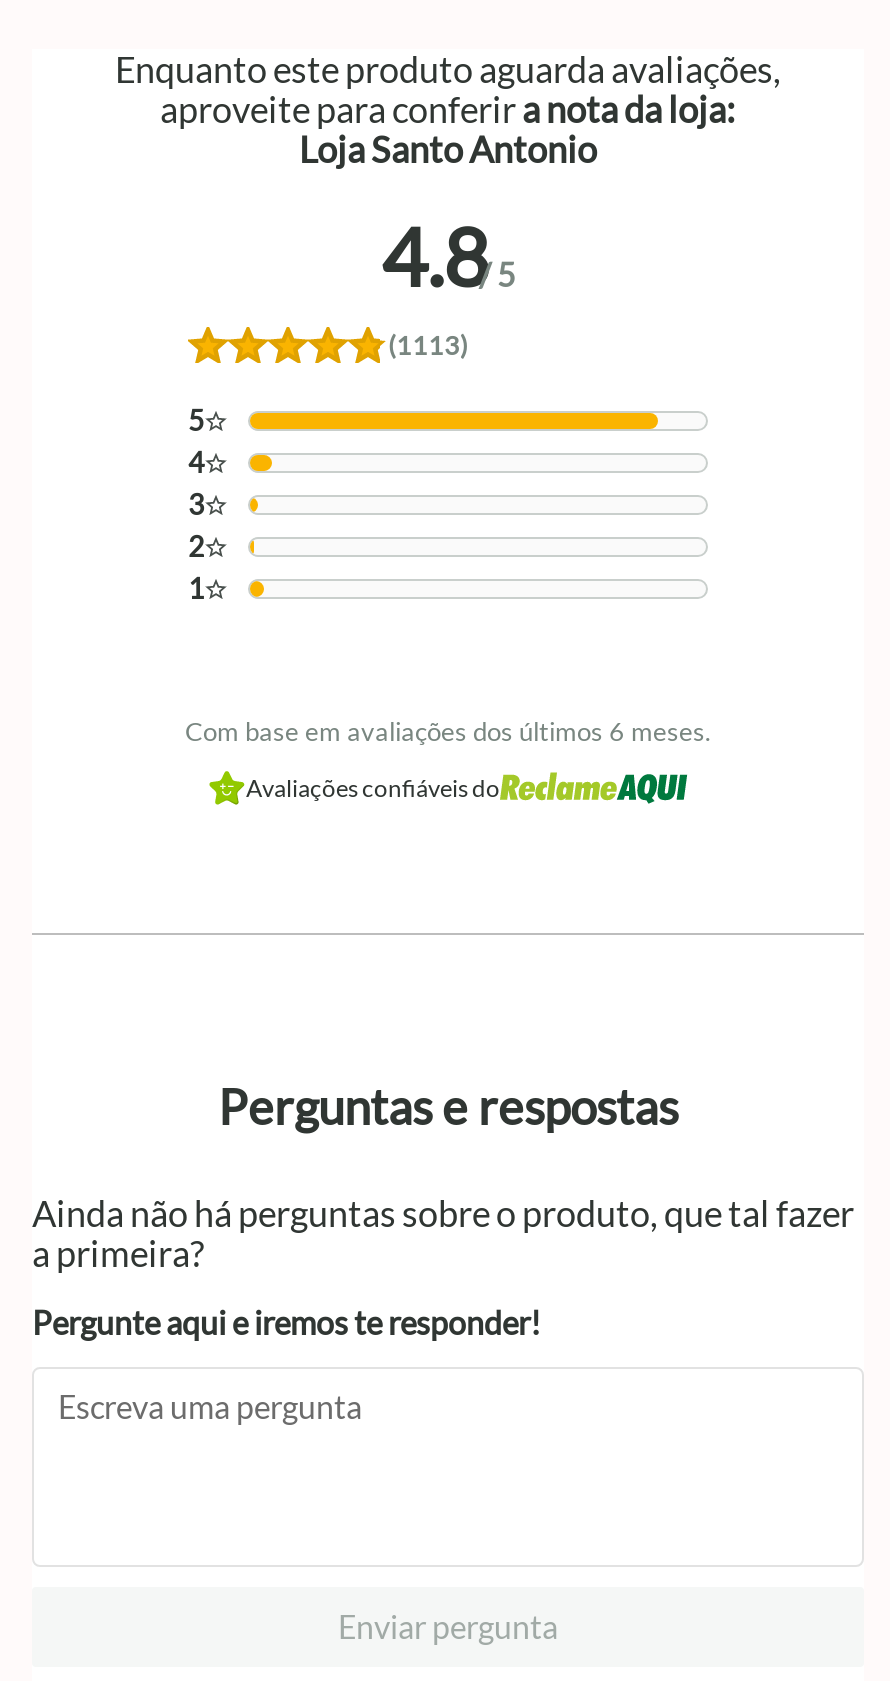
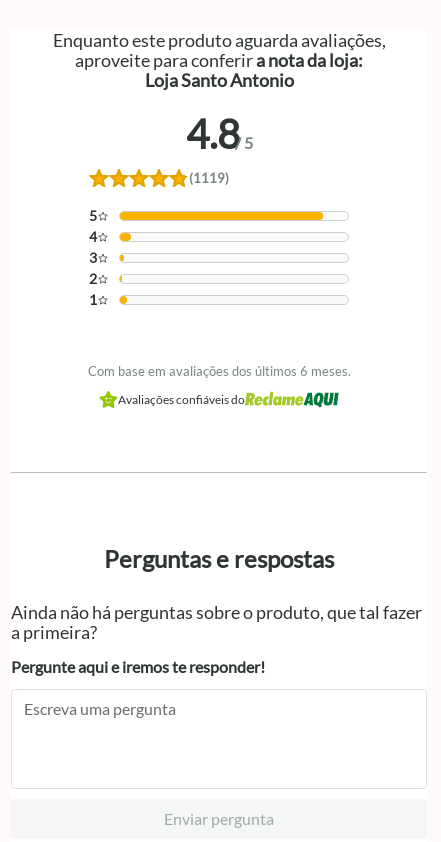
[388,329,468,361] (1113) -> [189,170,229,186] (1119)

